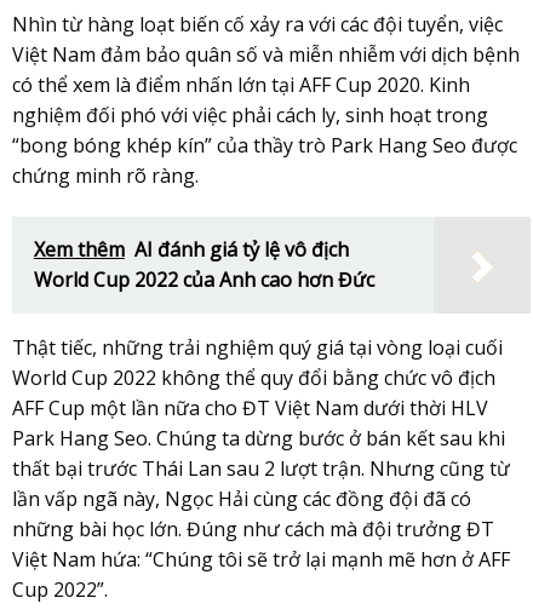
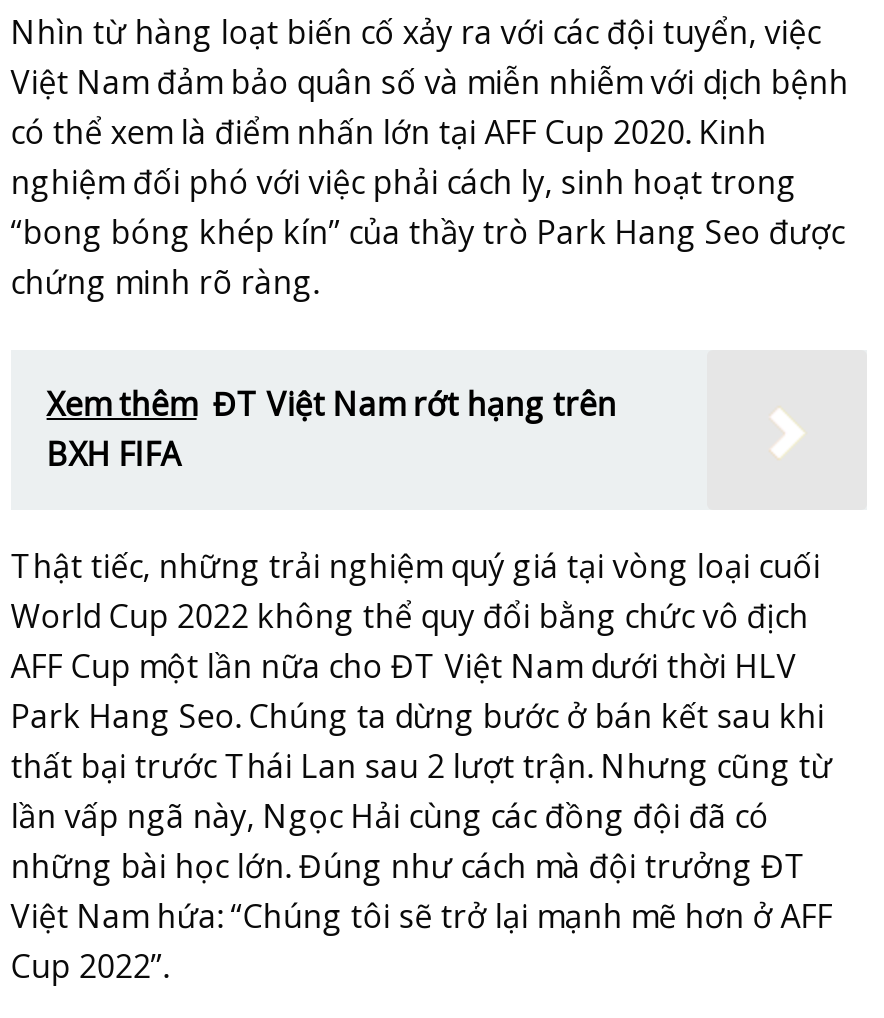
[34,236,374,293] Xem thêm AI đánh giá tỷ lệ vô địch | World Cup 2022 của Anh cao hơn Đức -> [47,382,617,476] Xem thêm ĐT Việt Nam rớt hạng trên | BXH FIFA

